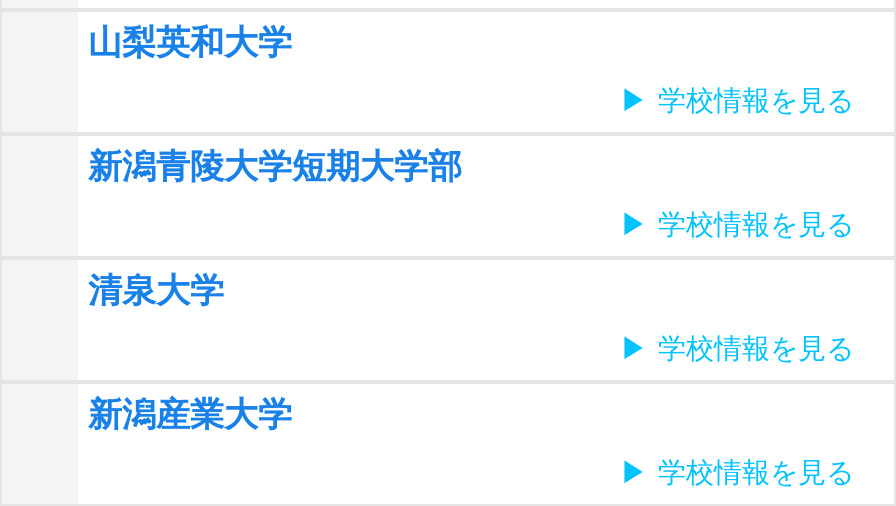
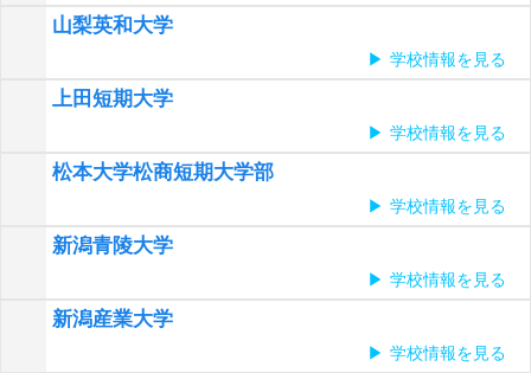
[88,148,462,186] 新潟青陵大学短期大学部 -> [52,88,173,110] 上田短期大学
[88,272,224,310] 清泉大学 -> [52,161,506,257] 松本大学松商短期大学部 | 学校情報を見る | 新潟青陵大学

